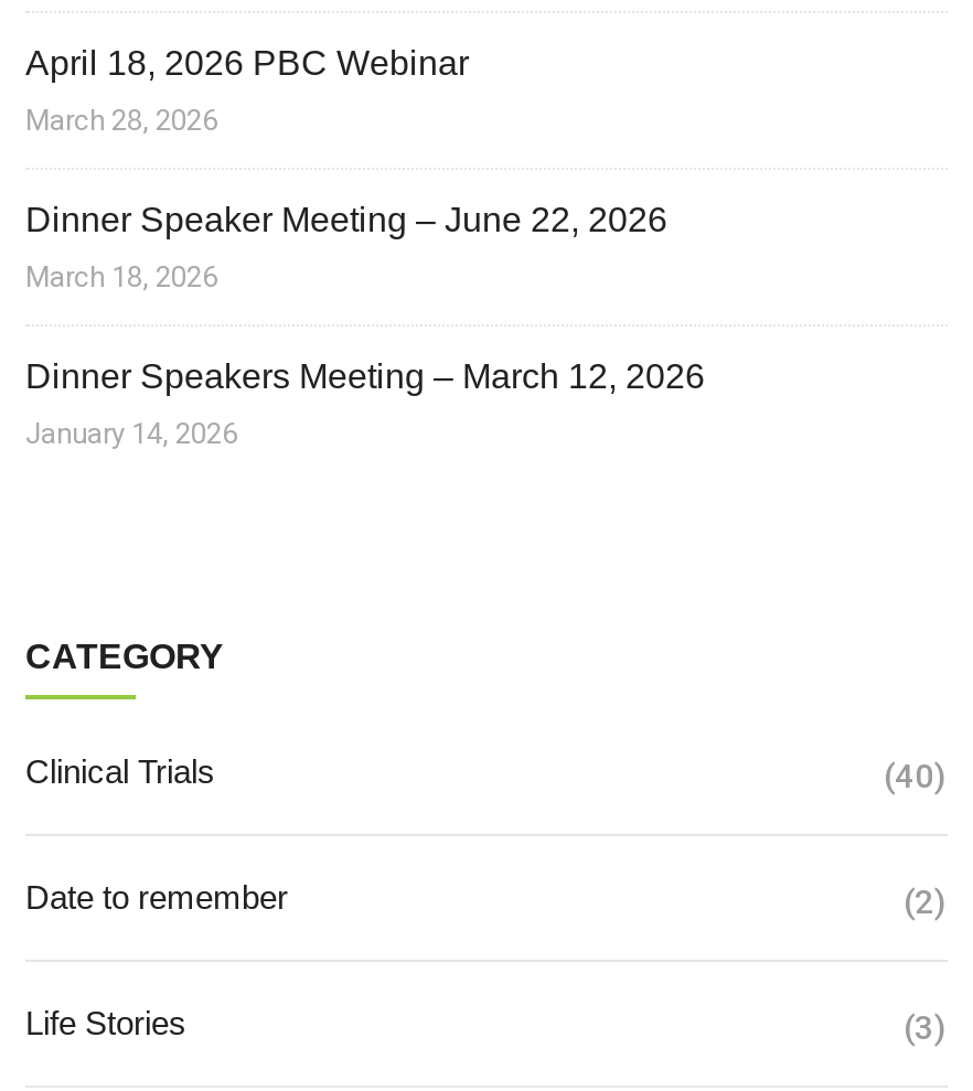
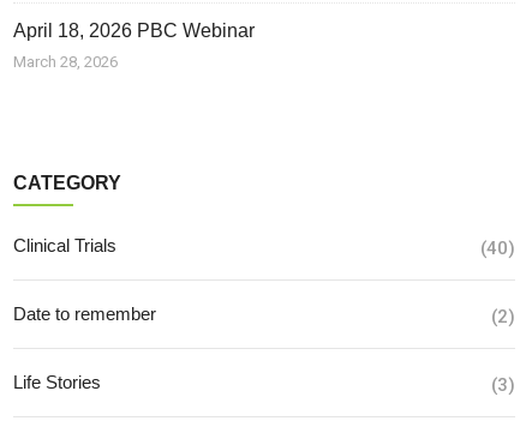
[25,201,705,450] Dinner Speaker Meeting – June 22, 2026 | March 18, 2026 | Dinner Speakers Meeting – March 12, 2026 | January 14, 2026 -> none

